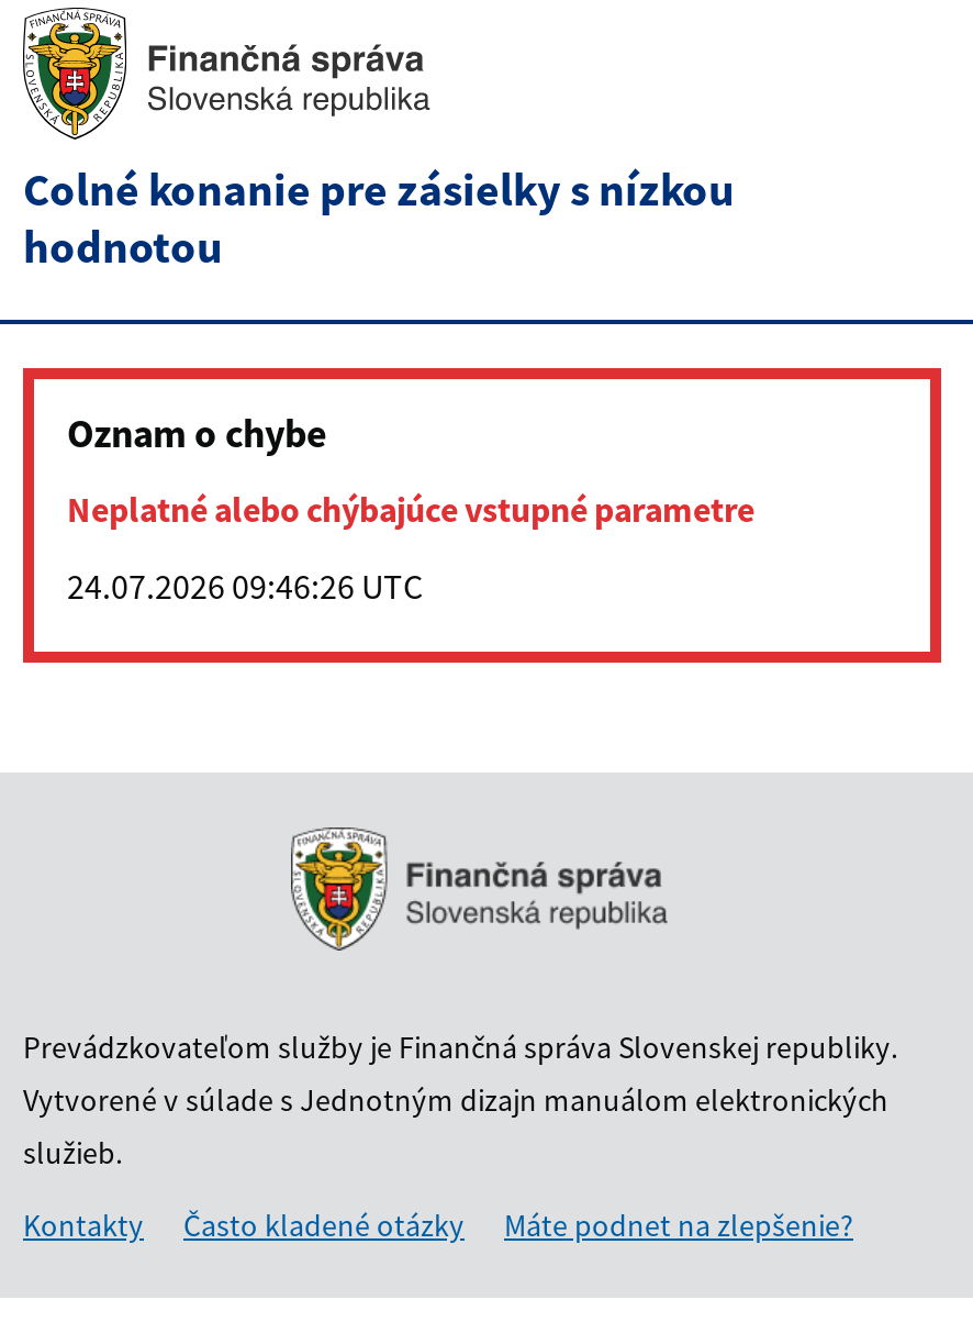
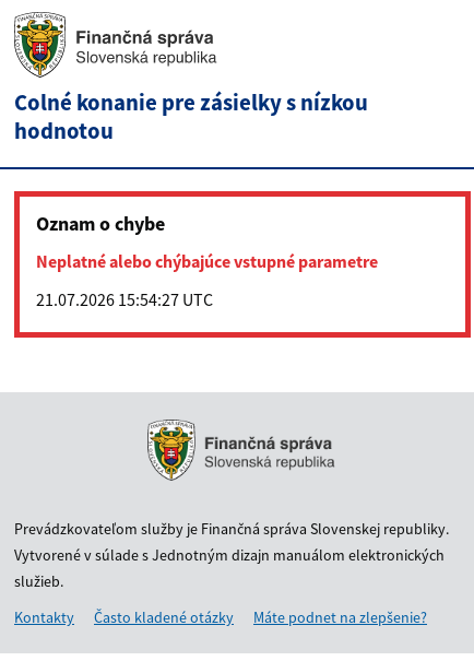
[67,564,423,608] 24.07.2026 09:46:26 UTC -> [36,288,213,310] 21.07.2026 15:54:27 UTC

